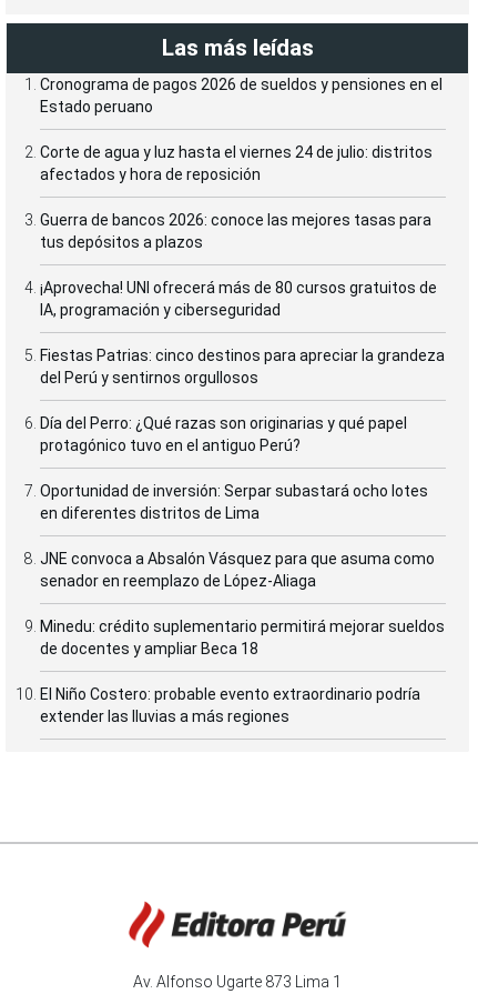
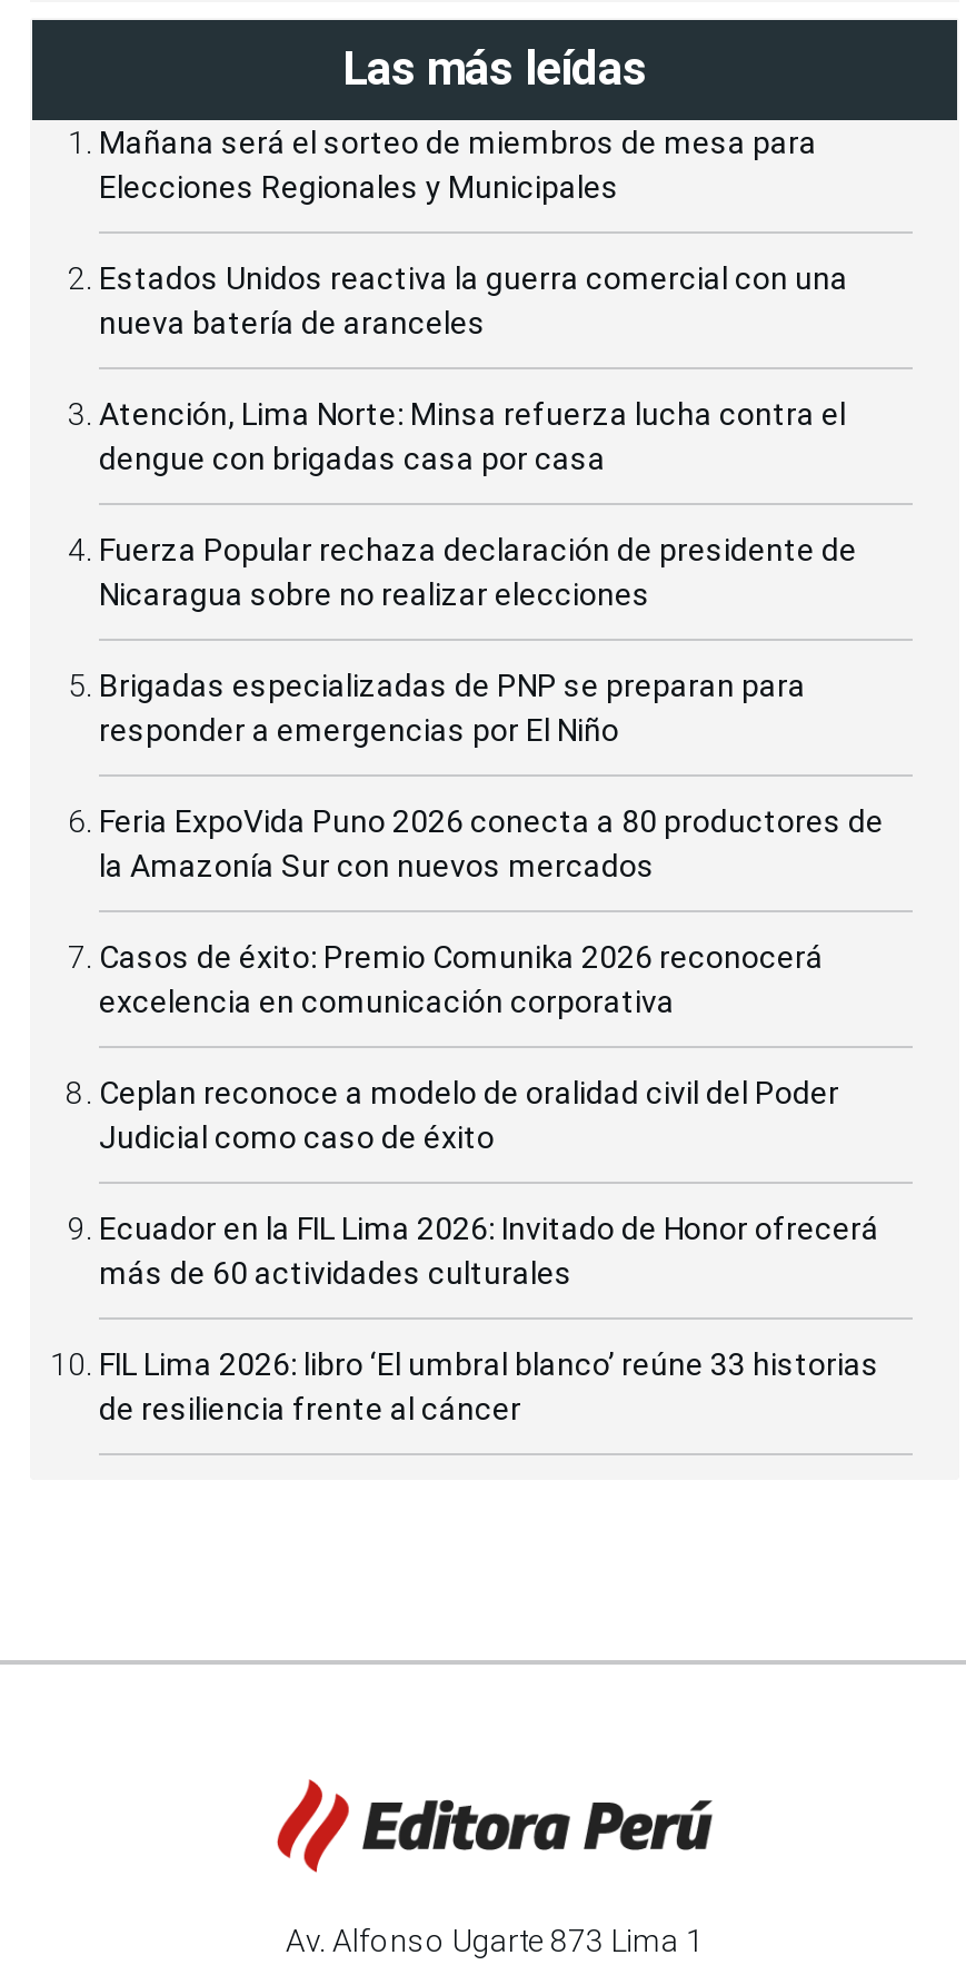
[40,76,443,116] Cronograma de pagos 2026 de sueldos y pensiones en el | Estado peruano -> [99,125,817,205] Mañana será el sorteo de miembros de mesa para | Elecciones Regionales y Municipales
[40,144,433,184] Corte de agua y luz hasta el viernes 24 de julio: distritos | afectados y hora de reposición -> [99,261,848,341] Estados Unidos reactiva la guerra comercial con una | nueva batería de aranceles
[40,211,431,251] Guerra de bancos 2026: conoce las mejores tasas para | tus depósitos a plazos -> [99,397,846,477] Atención, Lima Norte: Minsa refuerza lucha contra el | dengue con brigadas casa por casa
[40,279,437,319] ¡Aprovecha! UNI ofrecerá más de 80 cursos gratuitos de | IA, programación y ciberseguridad -> [99,533,857,613] Fuerza Popular rechaza declaración de presidente de | Nicaragua sobre no realizar elecciones
[40,347,445,387] Fiestas Patrias: cinco destinos para apreciar la grandeza | del Perú y sentirnos orgullosos -> [99,668,806,748] Brigadas especializadas de PNP se preparan para | responder a emergencias por El Niño
[40,415,407,455] Día del Perro: ¿Qué razas son originarias y qué papel | protagónico tuvo en el antiguo Perú? -> [99,804,884,884] Feria ExpoVida Puno 2026 conecta a 80 productores de | la Amazonía Sur con nuevos mercados
[40,482,428,522] Oportunidad de inversión: Serpar subastará ocho lotes | en diferentes distritos de Lima -> [99,940,824,1020] Casos de éxito: Premio Comunika 2026 reconocerá | excelencia en comunicación corporativa
[40,550,435,590] JNE convoca a Absalón Vásquez para que asuma como | senador en reemplazo de López-Aliaga -> [99,1076,839,1156] Ceplan reconoce a modelo de oralidad civil del Poder | Judicial como caso de éxito
[40,618,445,658] Minedu: crédito suplementario permitirá mejorar sueldos | de docentes y ampliar Beca 18 -> [99,1211,879,1291] Ecuador en la FIL Lima 2026: Invitado de Honor ofrecerá | más de 60 actividades culturales
[40,686,420,726] El Niño Costero: probable evento extraordinario podría | extender las lluvias a más regiones -> [99,1347,879,1427] FIL Lima 2026: libro ‘El umbral blanco’ reúne 33 historias | de resiliencia frente al cáncer

